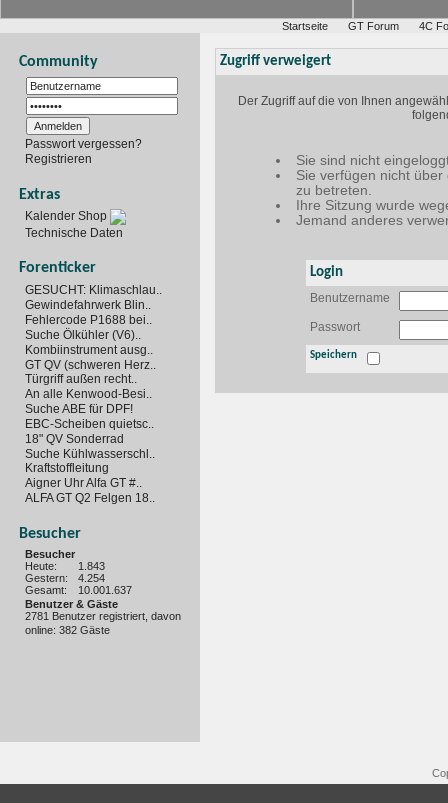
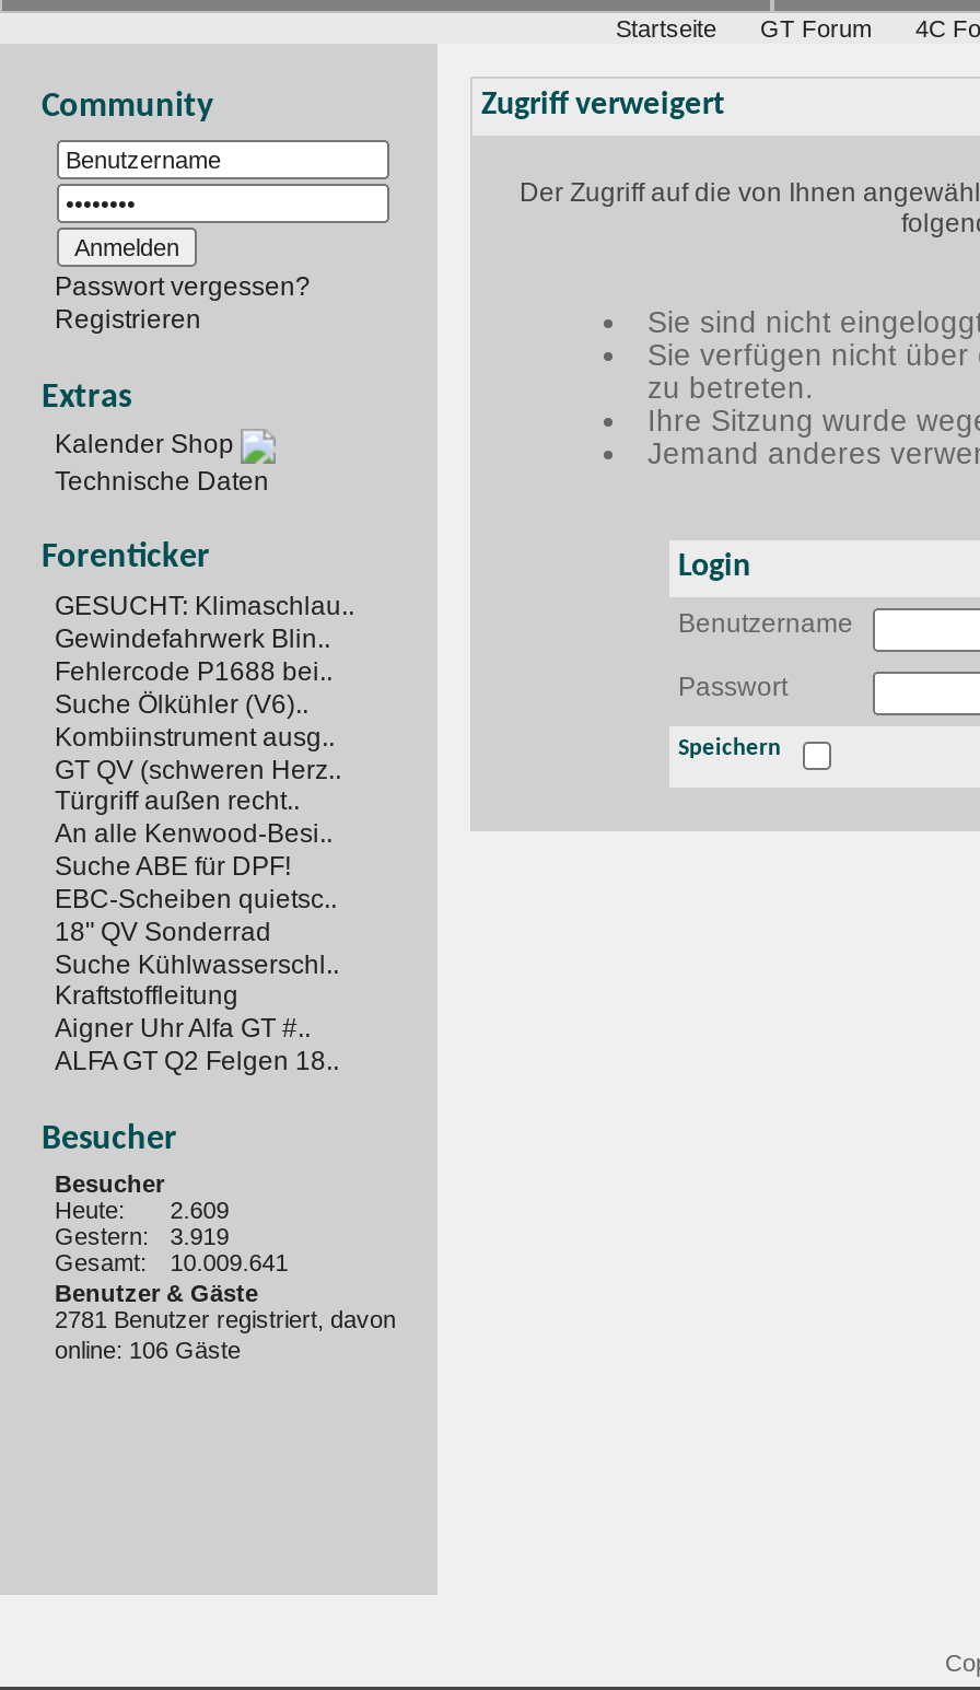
[25,560,105,572] Heute: 1.843 -> [55,1196,229,1223] Heute: 2.609
[25,572,105,584] Gestern: 4.254 -> [55,1223,229,1249] Gestern: 3.919
[25,584,132,596] Gesamt: 10.001.637 -> [55,1249,288,1275] Gesamt: 10.009.641
[25,624,110,638] online: 382 Gäste -> [55,1336,241,1367] online: 106 Gäste

